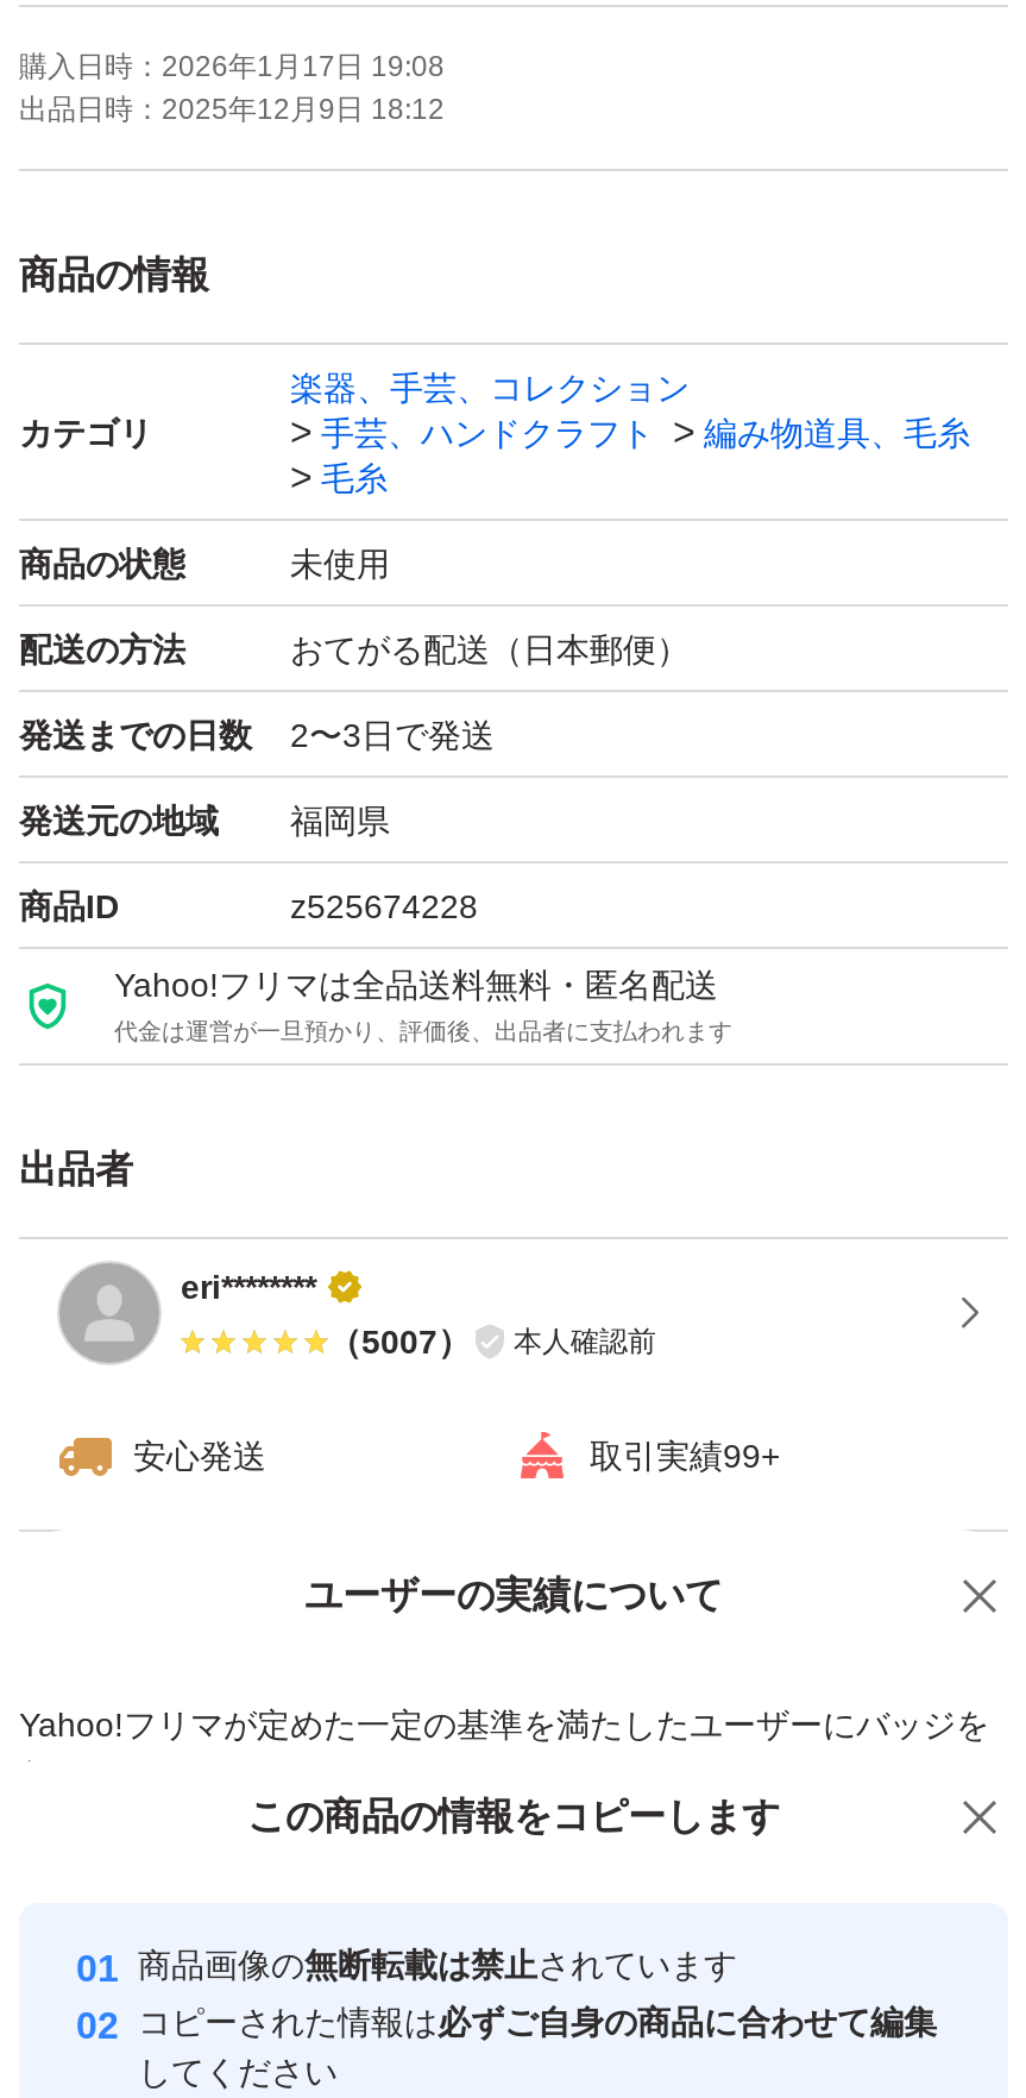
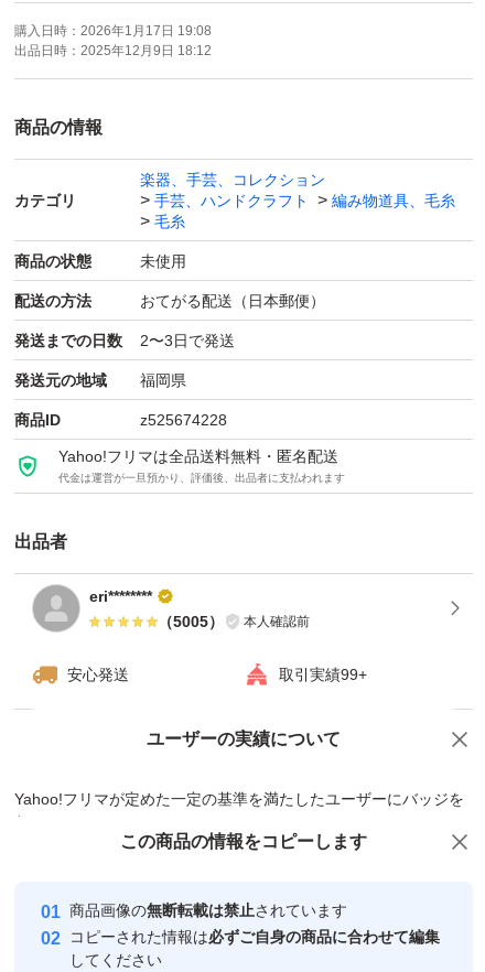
[328,1322,656,1360] （5007） 本人確認前 -> [158,613,310,630] （5005） 本人確認前

